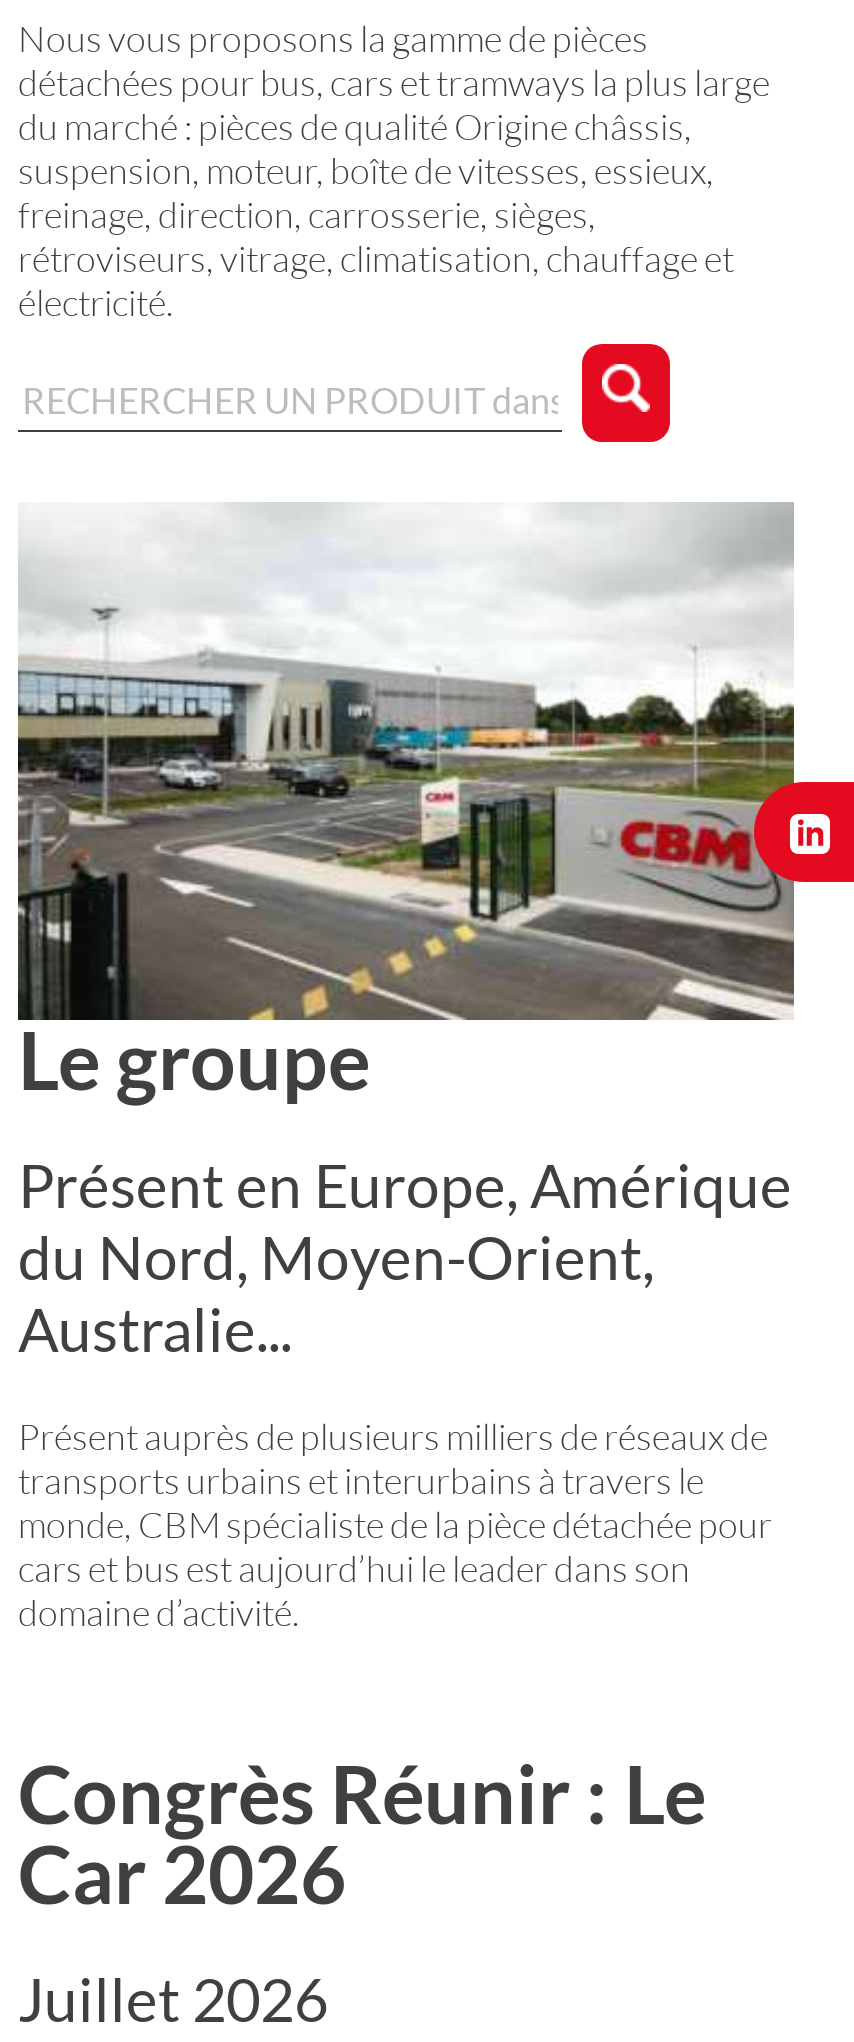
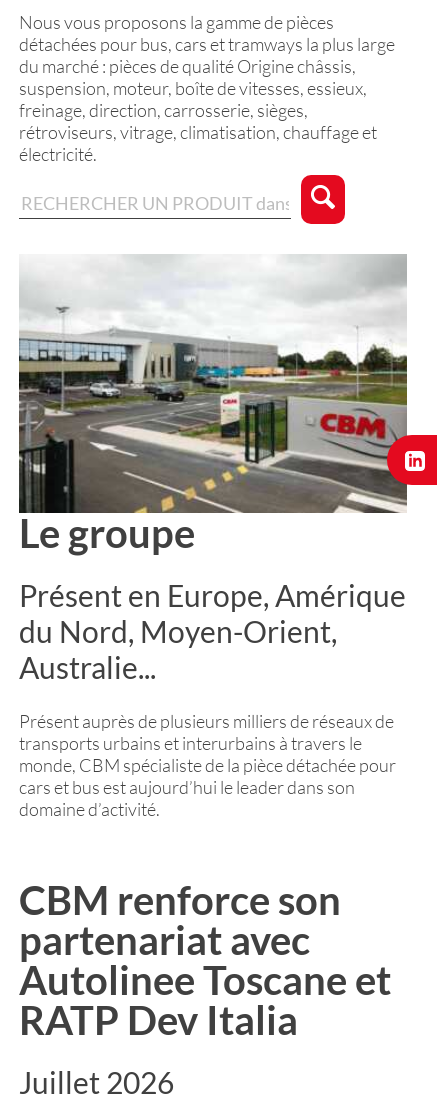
[752,780,848,964] [image] -> [386,394,434,486] [image]
[18,1745,706,1921] Congrès Réunir : Le | Car 2026 -> [19,876,391,1044] CBM renforce son | partenariat avec | Autolinee Toscane et | RATP Dev Italia

